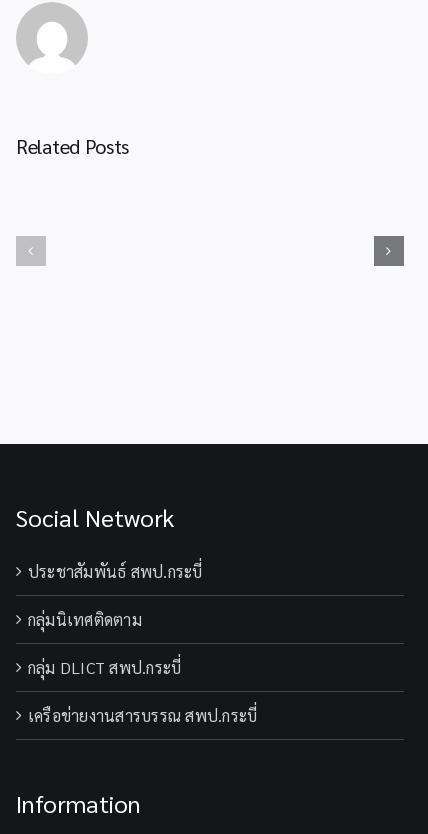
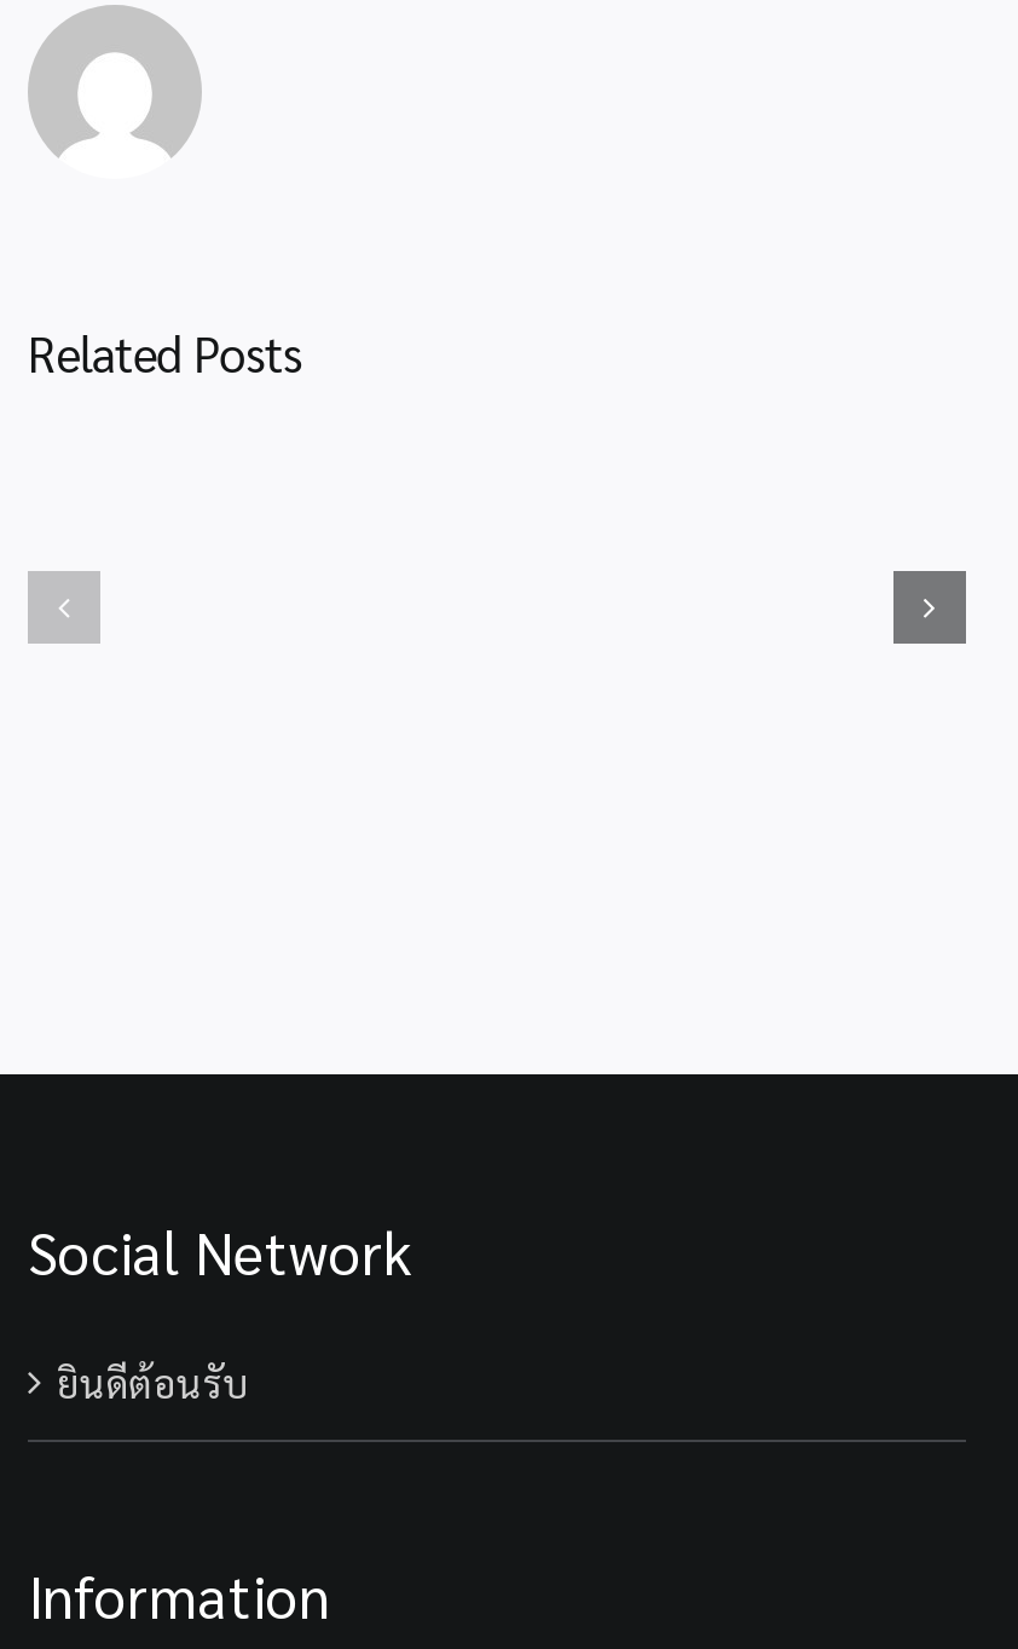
[28,561,257,726] ประชาสัมพันธ์ สพป.กระบี่ | กลุ่มนิเทศติดตาม | กลุ่ม DLICT สพป.กระบี่ | เครือข่ายงานสารบรรณ สพป.กระบี่ -> [57,1359,248,1409] ยินดีต้อนรับ

